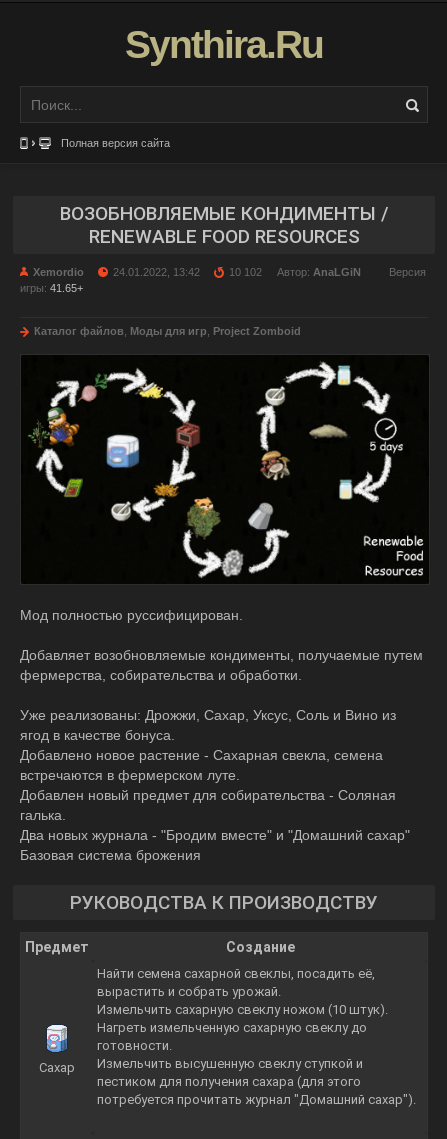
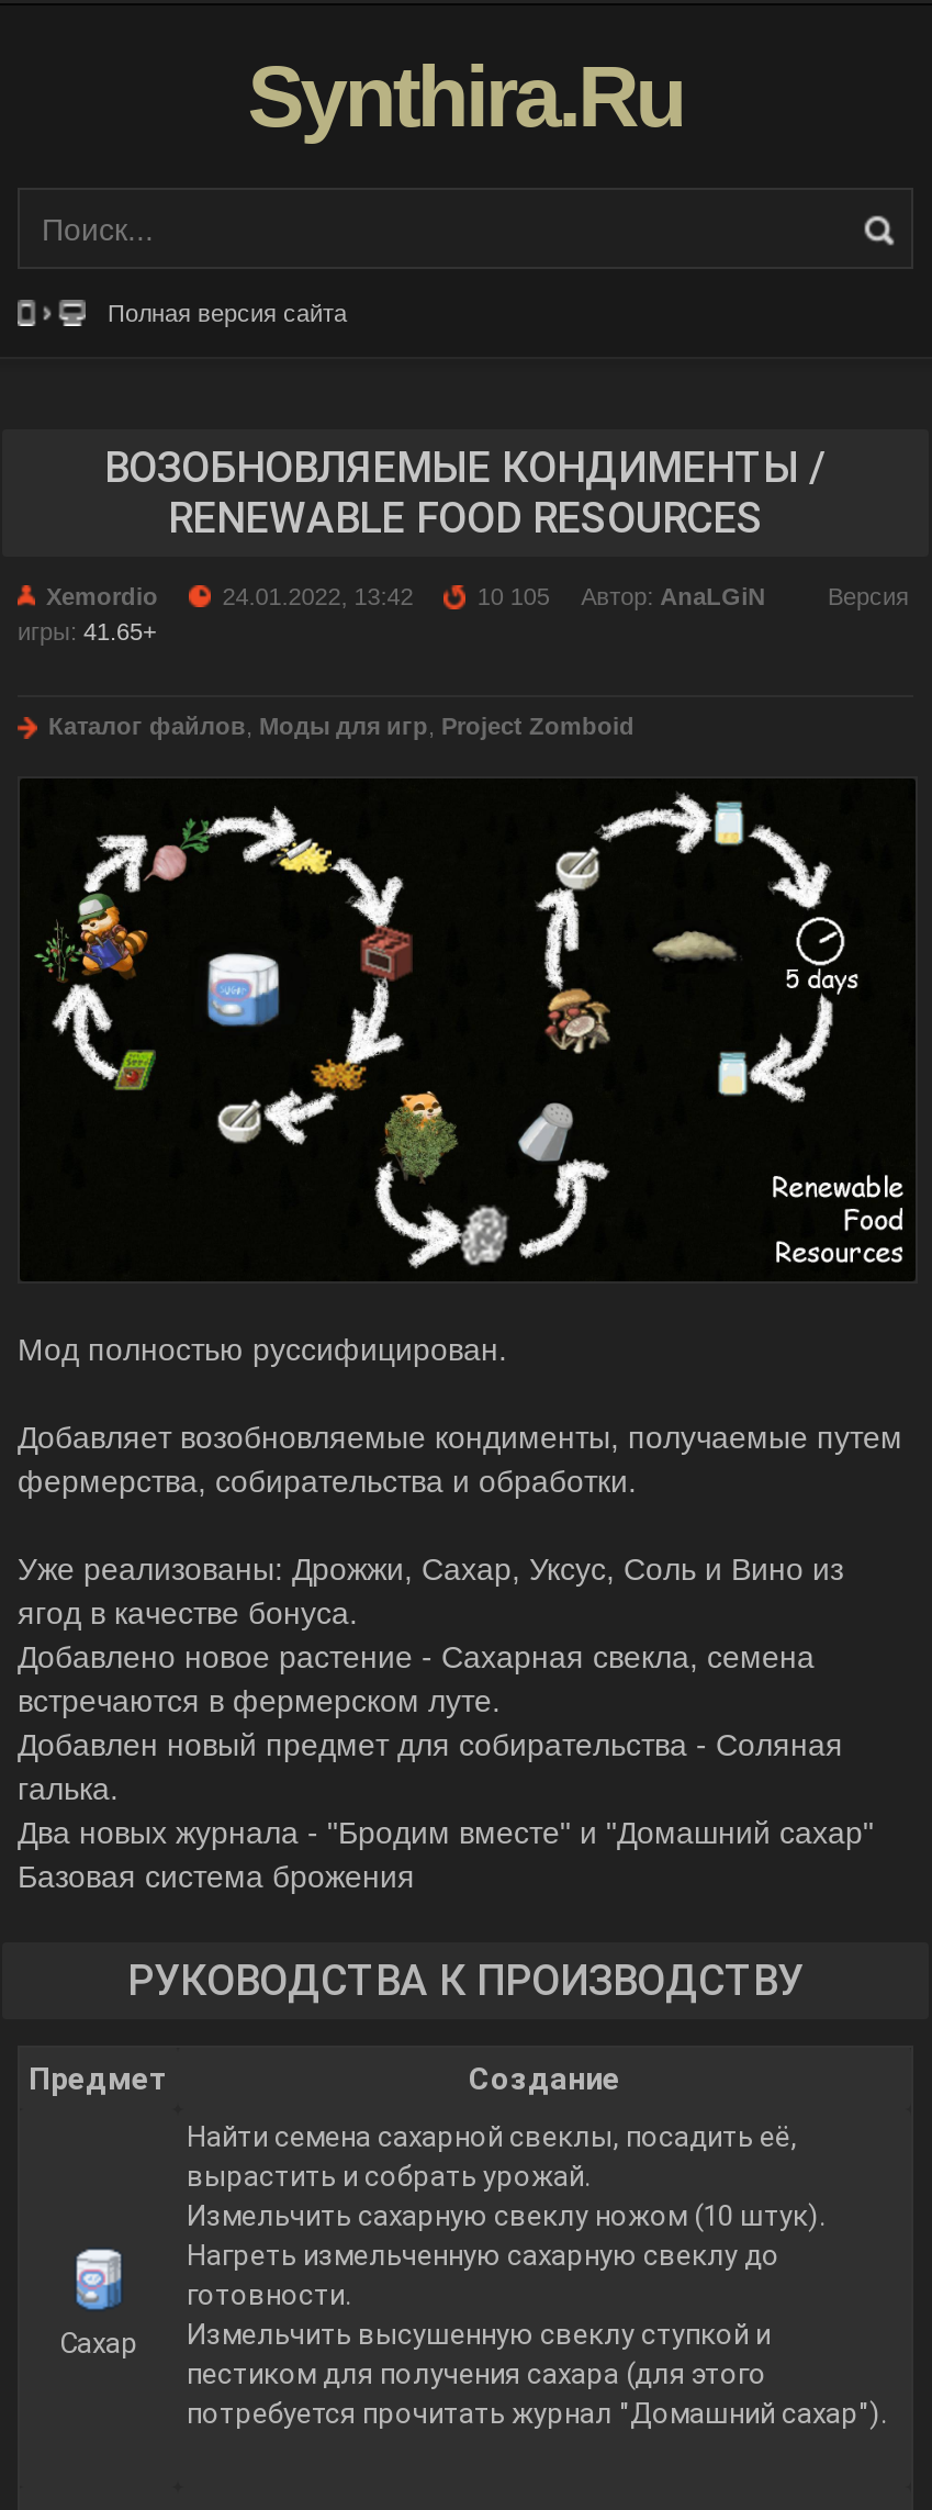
[229,265,361,277] 10 102 Автор: AnaLGiN -> [477,582,765,608] 10 105 Автор: AnaLGiN

